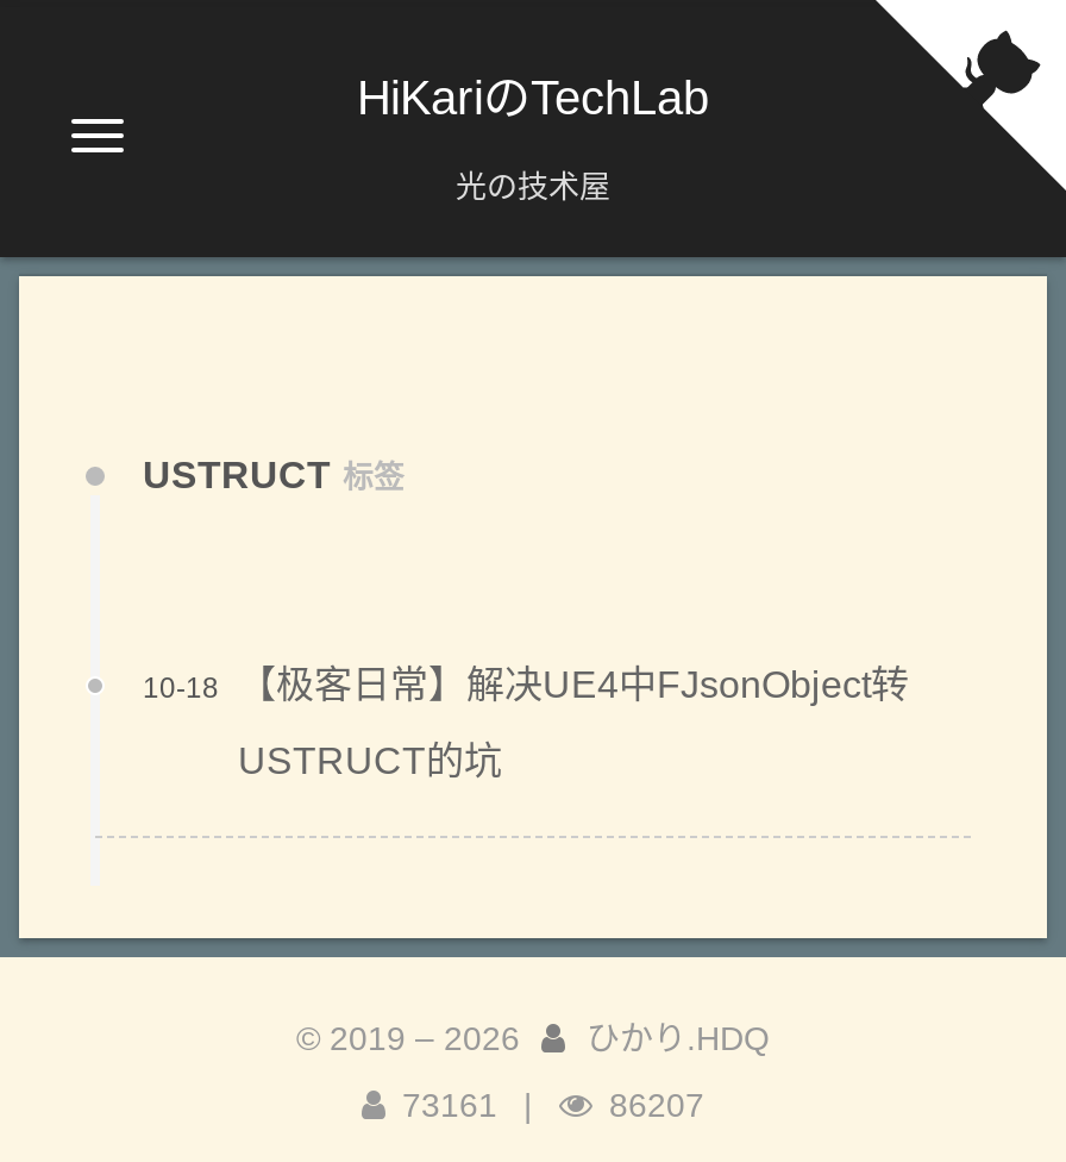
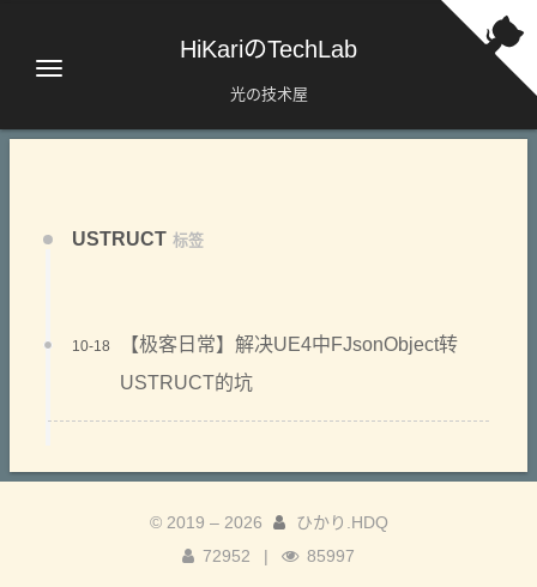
[402,1086,497,1124] 73161 -> [203,546,251,565] 72952
[609,1086,704,1124] 86207 -> [307,546,355,565] 85997

